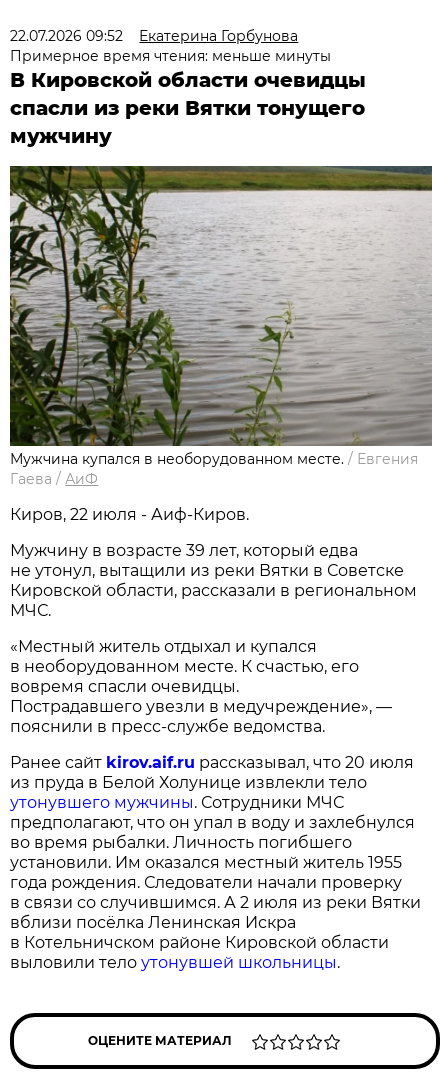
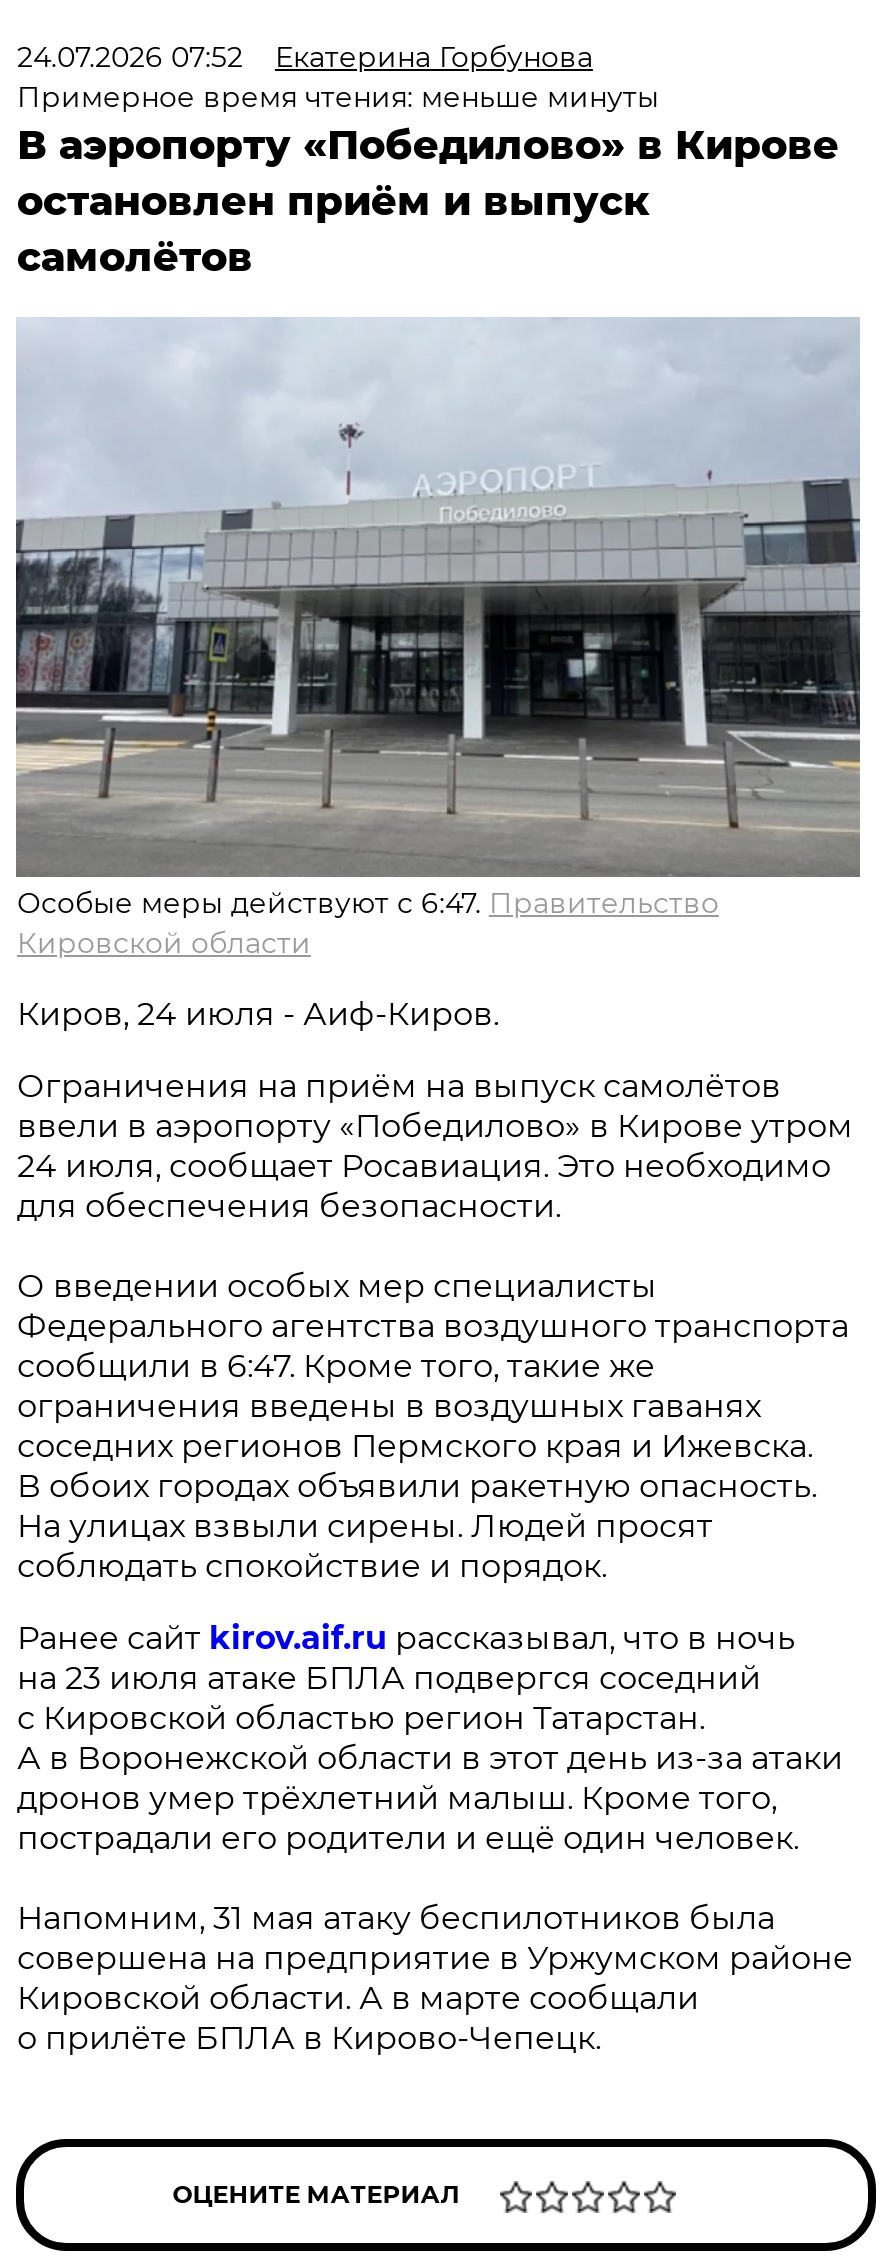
[10,27,298,45] 22.07.2026 09:52 Екатерина Горбунова -> [17,39,593,75] 24.07.2026 07:52 Екатерина Горбунова
[10,68,366,148] В Кировской области очевидцы | спасли из реки Вятки тонущего | мужчину -> [17,121,839,281] В аэропорту «Победилово» в Кирове | остановлен приём и выпуск | самолётов
[9,165,432,972] [image] | Мужчина купался в необорудованном месте. / Евгения | Гаева / АиФ | Киров, 22 июля - Аиф-Киров. | Мужчину в возрасте 39 лет, который едва | не утонул, вытащили из реки Вятки в Советске | Кировской области, рассказали в региональном | МЧС. | «Местный житель отдыхал и купался | в необорудованном месте. К счастью, его | вовремя спасли очевидцы. | Пострадавшего увезли в медучреждение», — | пояснили в пресс-службе ведомства. | Ранее сайт kirov.aif.ru рассказывал, что 20 июля | из пруда в Белой Холунице извлекли тело | утонувшего мужчины. Сотрудники МЧС | предполагают, что он упал в воду и захлебнулся | во время рыбалки. Личность погибшего | установили. Им оказался местный житель 1955 | года рождения. Следователи начали проверку | в связи со случившимся. А 2 июля из реки Вятки | вблизи посёлка Ленинская Искра | в Котельничском районе Кировской области | выловили тело утонувшей школьницы. -> [16,319,860,2057] [image] | Особые меры действуют с 6:47. Правительство | Кировской области | Киров, 24 июля - Аиф-Киров. | Ограничения на приём на выпуск самолётов | ввели в аэропорту «Победилово» в Кирове утром | 24 июля, сообщает Росавиация. Это необходимо | для обеспечения безопасности. | О введении особых мер специалисты | Федерального агентства воздушного транспорта | сообщили в 6:47. Кроме того, такие же | ограничения введены в воздушных гаванях | соседних регионов Пермского края и Ижевска. | В обоих городах объявили ракетную опасность. | На улицах взвыли сирены. Людей просят | соблюдать спокойствие и порядок. | Ранее сайт kirov.aif.ru рассказывал, что в ночь | на 23 июля атаке БПЛА подвергся соседний | с Кировской областью регион Татарстан. | А в Воронежской области в этот день из-за атаки | дронов умер трёхлетний малыш. Кроме того, | пострадали его родители и ещё один человек. | Напомним, 31 мая атаку беспилотников была | совершена на предприятие в Уржумском районе | Кировской области. А в марте сообщали | о прилёте БПЛА в Кирово-Чепецк.

